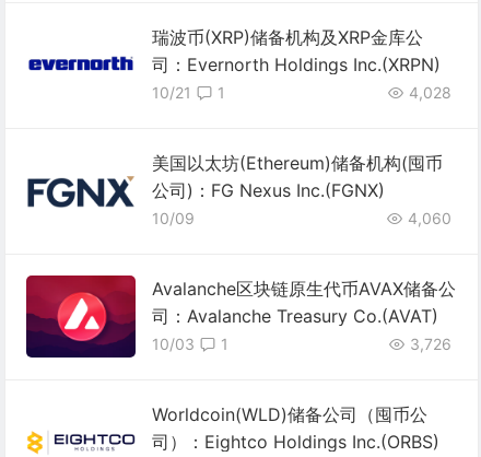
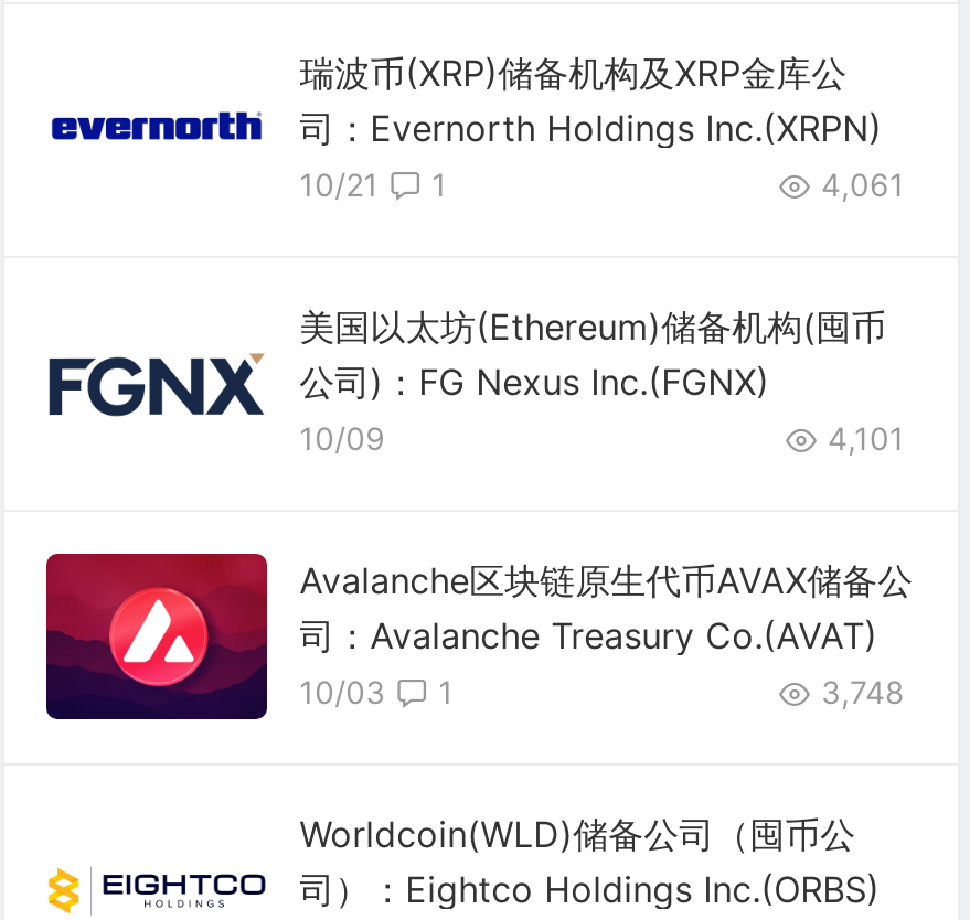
[409,83,451,102] 4,028 -> [821,166,905,203] 4,061
[408,209,451,228] 4,060 -> [828,420,905,457] 4,101
[410,335,451,353] 3,726 -> [821,673,905,711] 3,748

